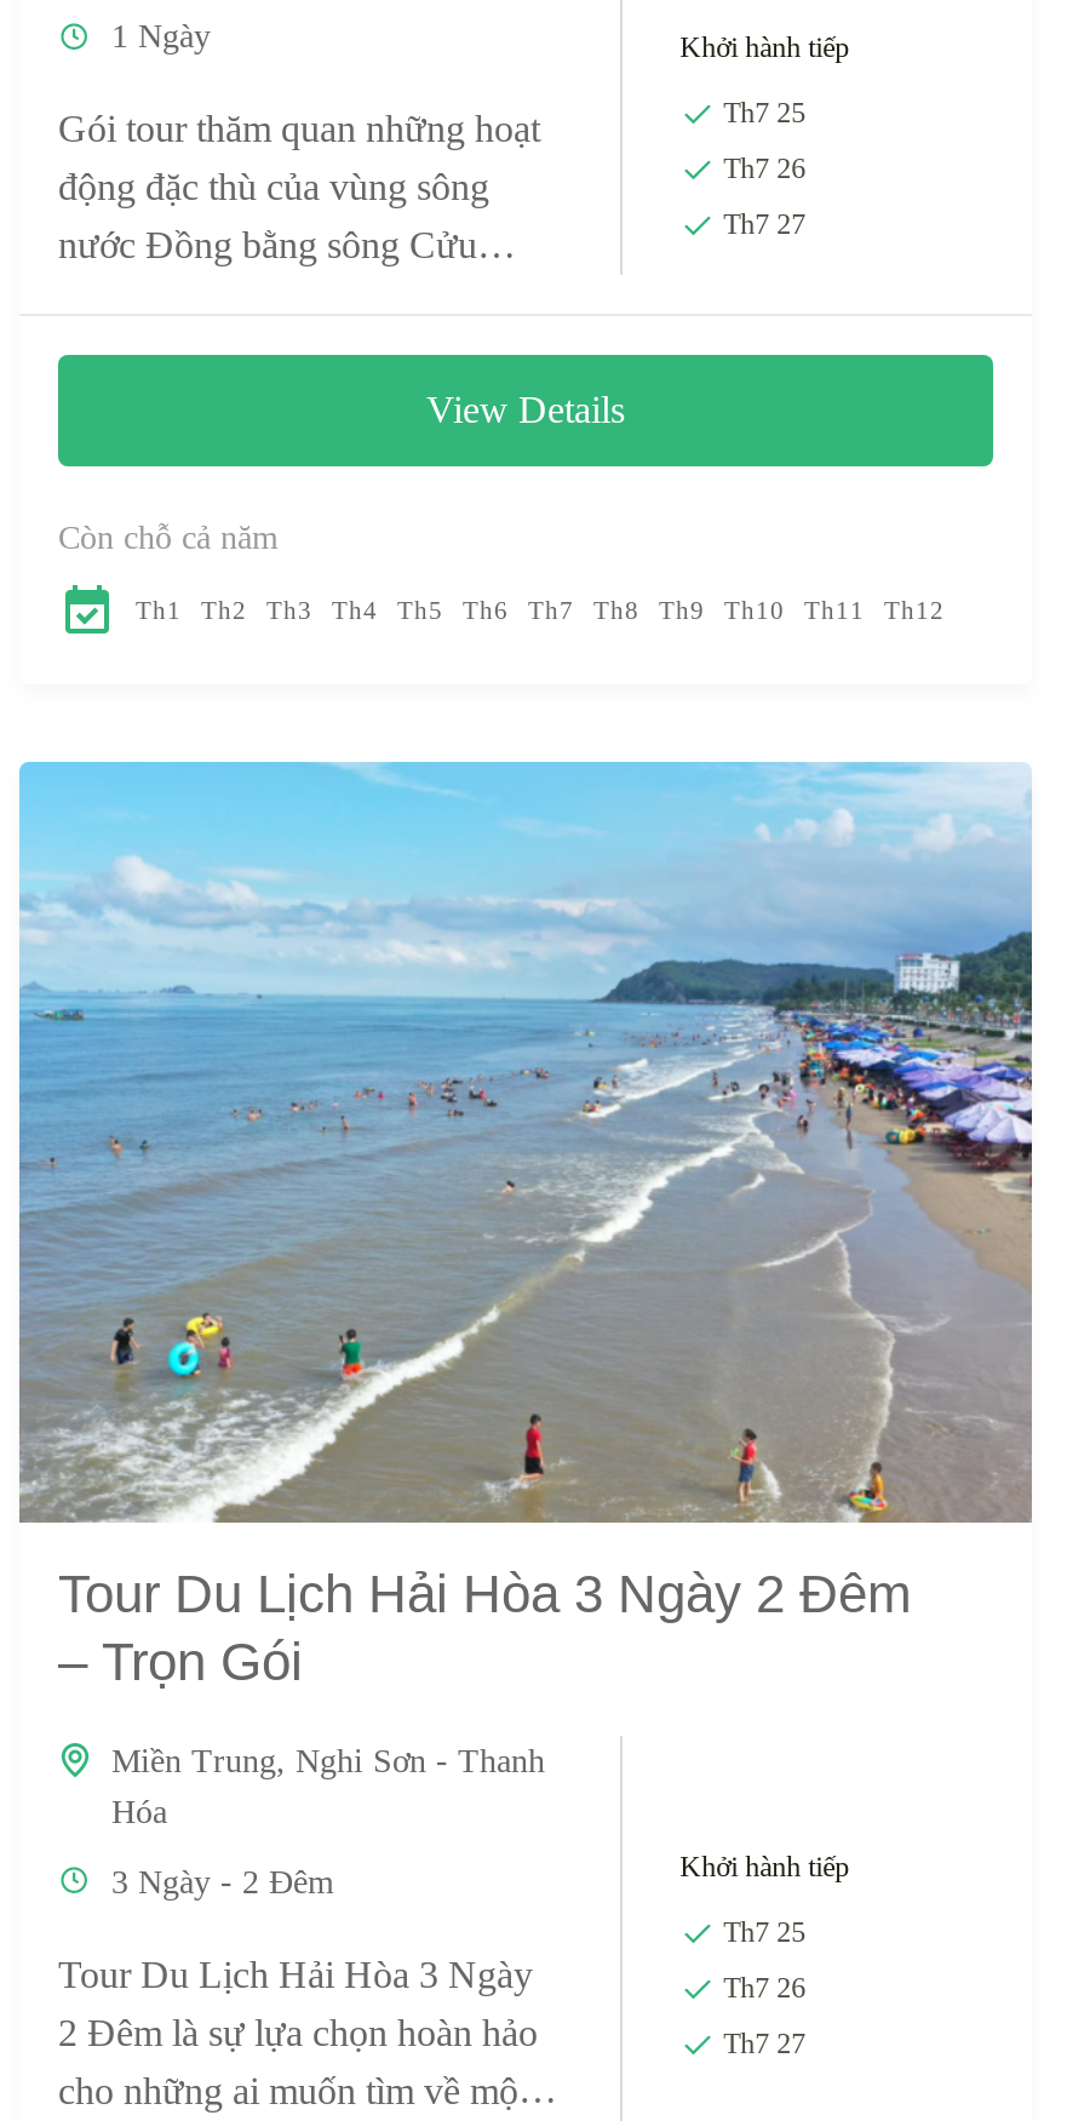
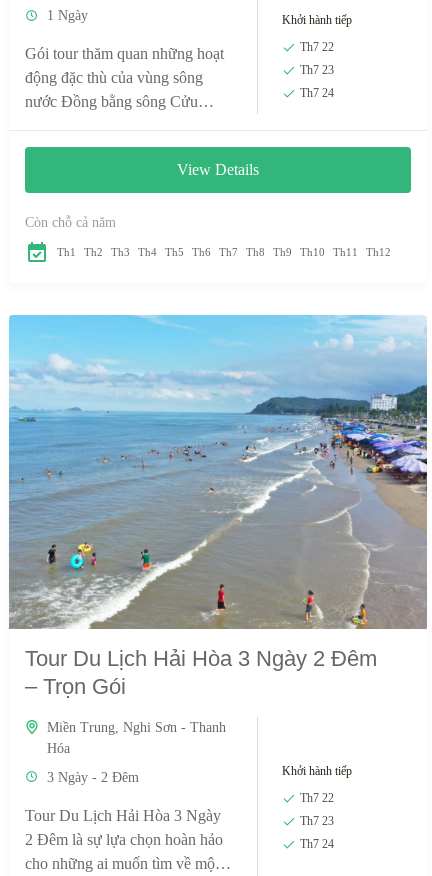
[723,96,806,130] Th7 25 -> [300,40,334,54] Th7 22
[723,151,806,185] Th7 26 -> [300,63,334,77] Th7 23
[723,207,806,241] Th7 27 -> [300,86,334,100] Th7 24
[723,1915,806,1949] Th7 25 -> [300,791,334,805] Th7 22
[723,1971,806,2005] Th7 26 -> [300,814,334,828] Th7 23
[723,2027,806,2060] Th7 27 -> [300,837,334,851] Th7 24

